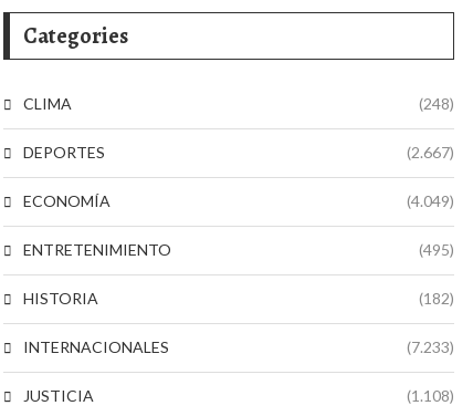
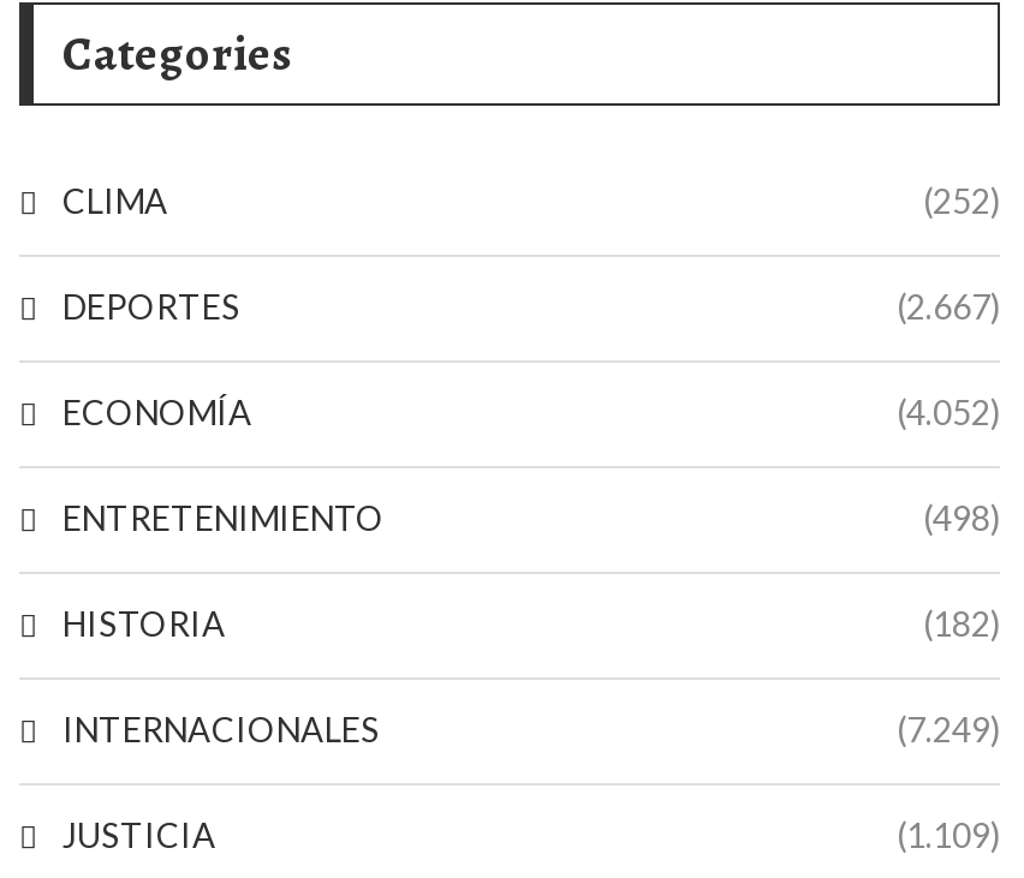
[419,93,454,112] (248) -> [923,179,1000,220] (252)
[407,191,454,210] (4.049) -> [897,390,1000,431] (4.052)
[419,240,454,258] (495) -> [923,496,1000,537] (498)
[407,337,454,356] (7.233) -> [897,707,1000,748] (7.249)
[407,386,454,404] (1.108) -> [897,813,1000,854] (1.109)

